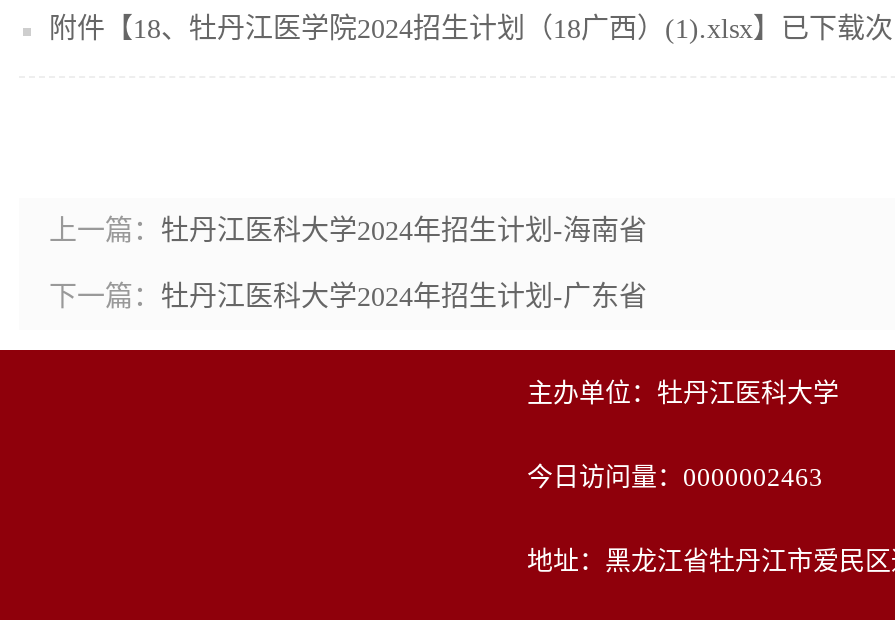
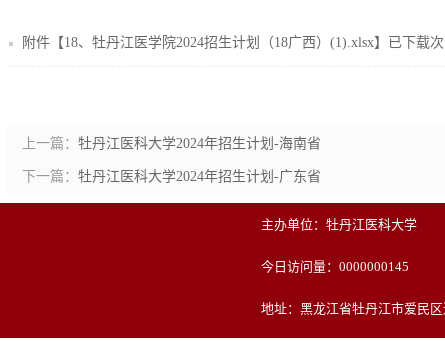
[527,462,823,492] 今日访问量：0000002463 -> [261,259,409,274] 今日访问量：0000000145

